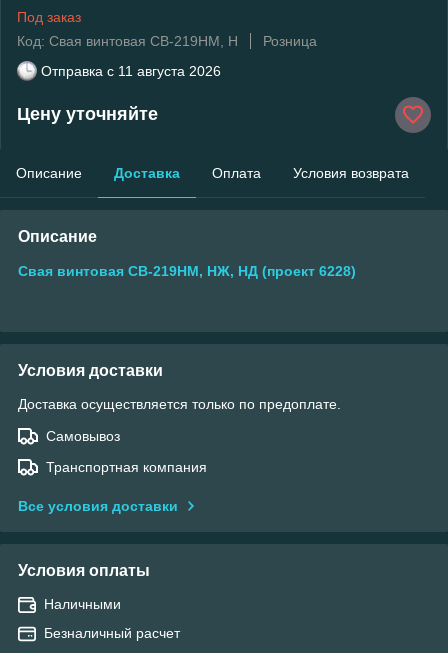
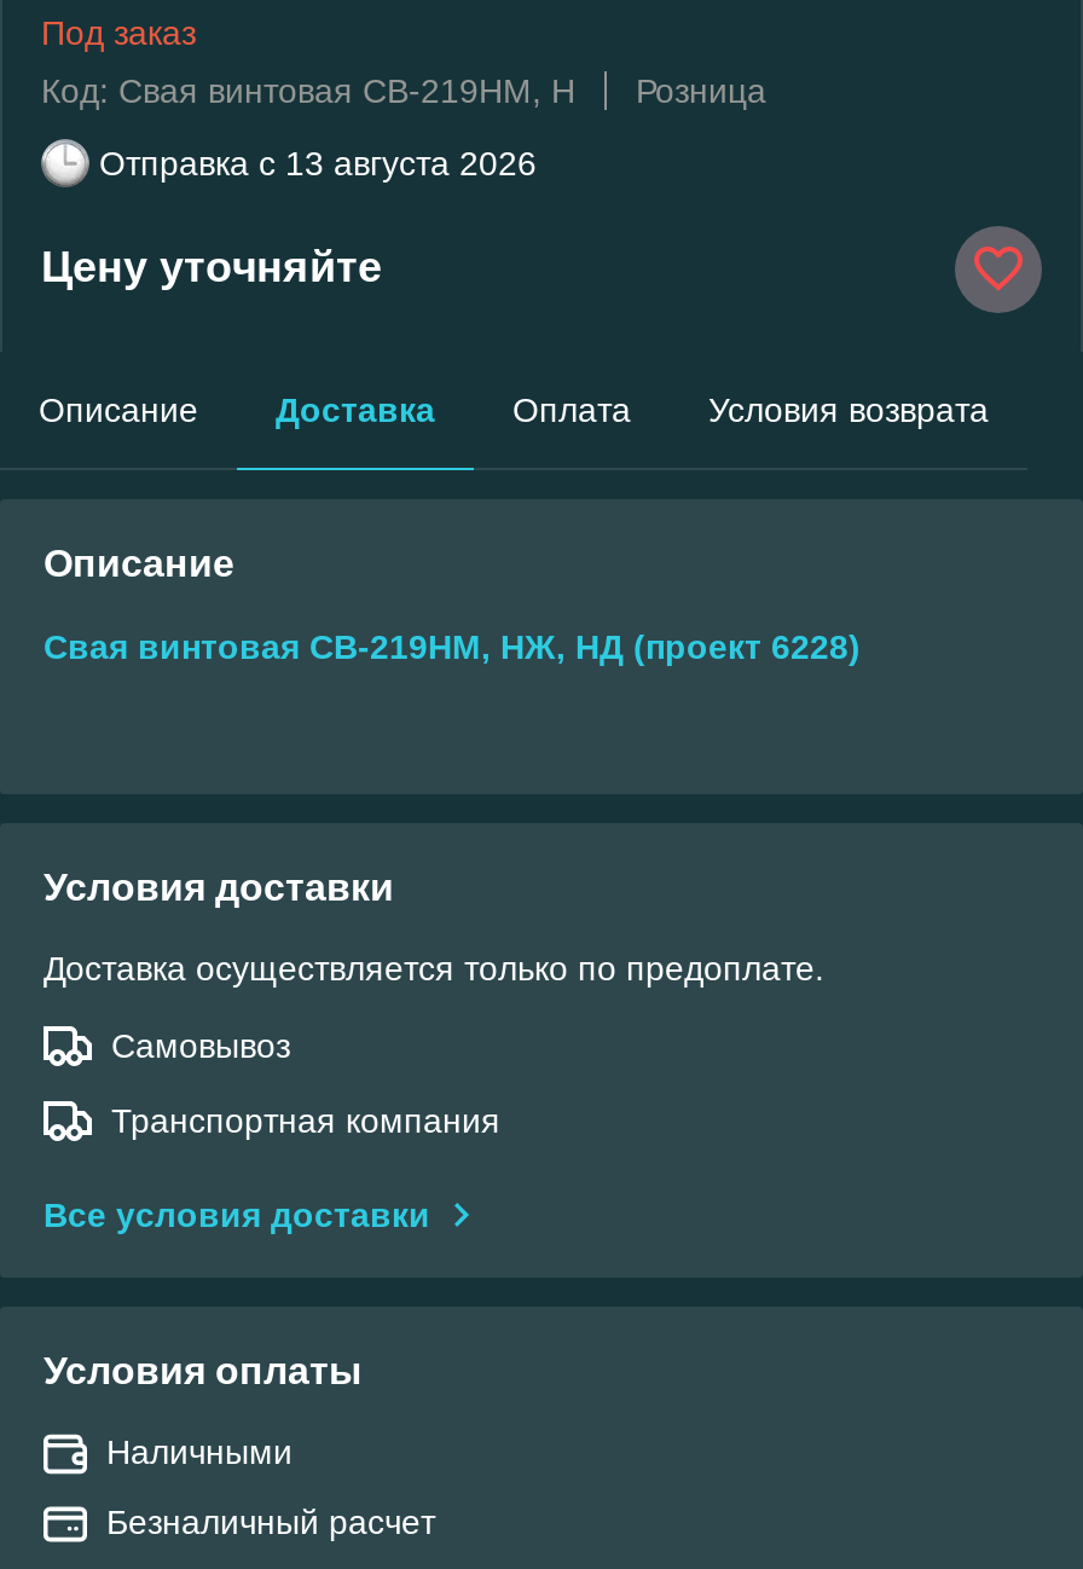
[41,63,221,79] Отправка с 11 августа 2026 -> [99,143,537,182] Отправка с 13 августа 2026

